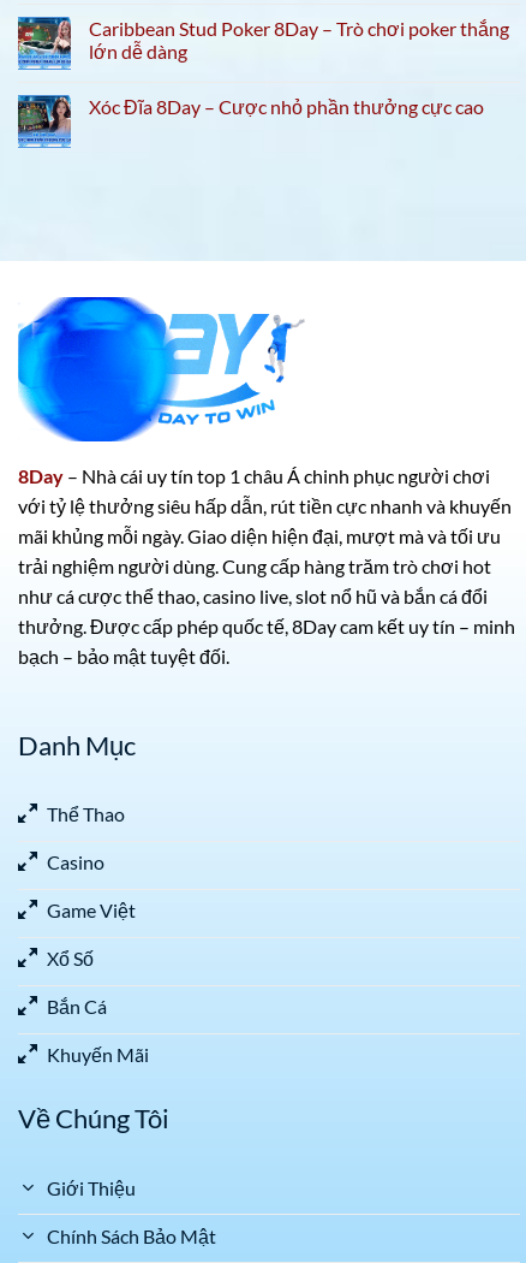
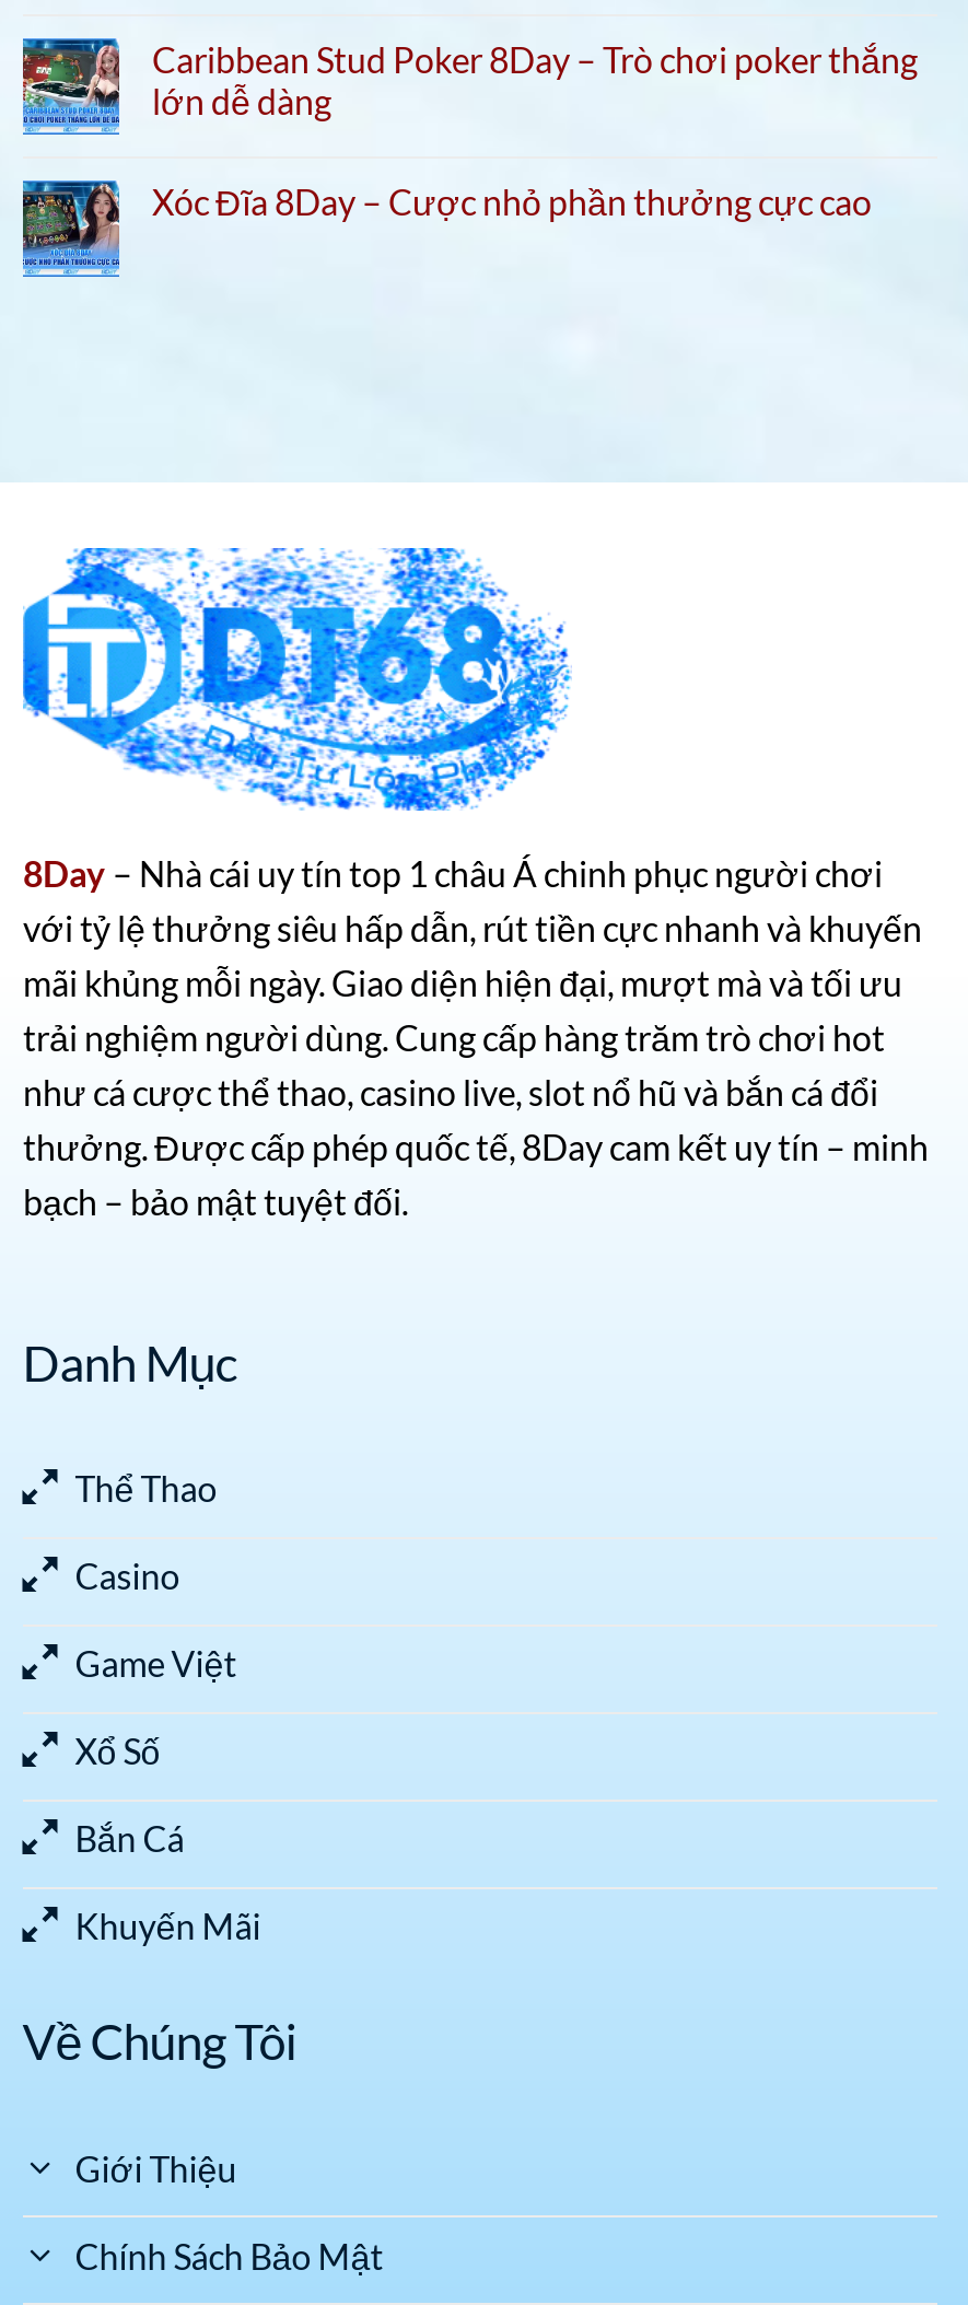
[18,296,318,443] [image] -> [25,546,572,813] [image]

